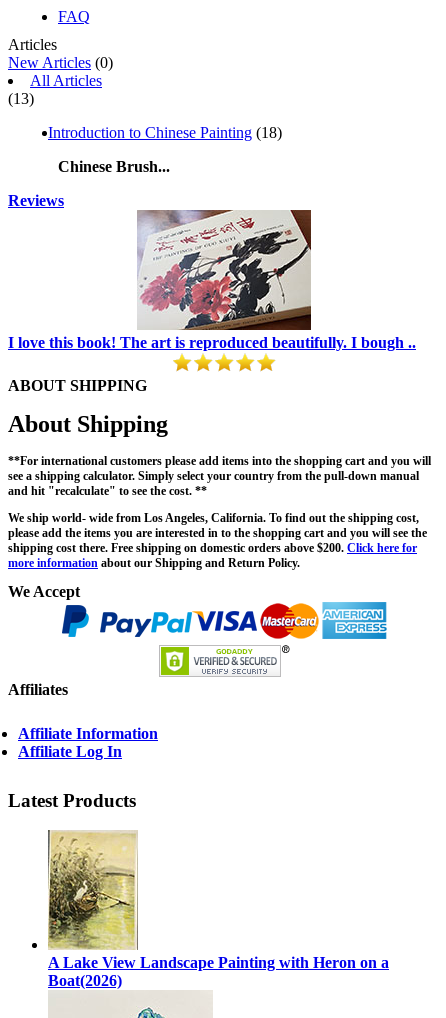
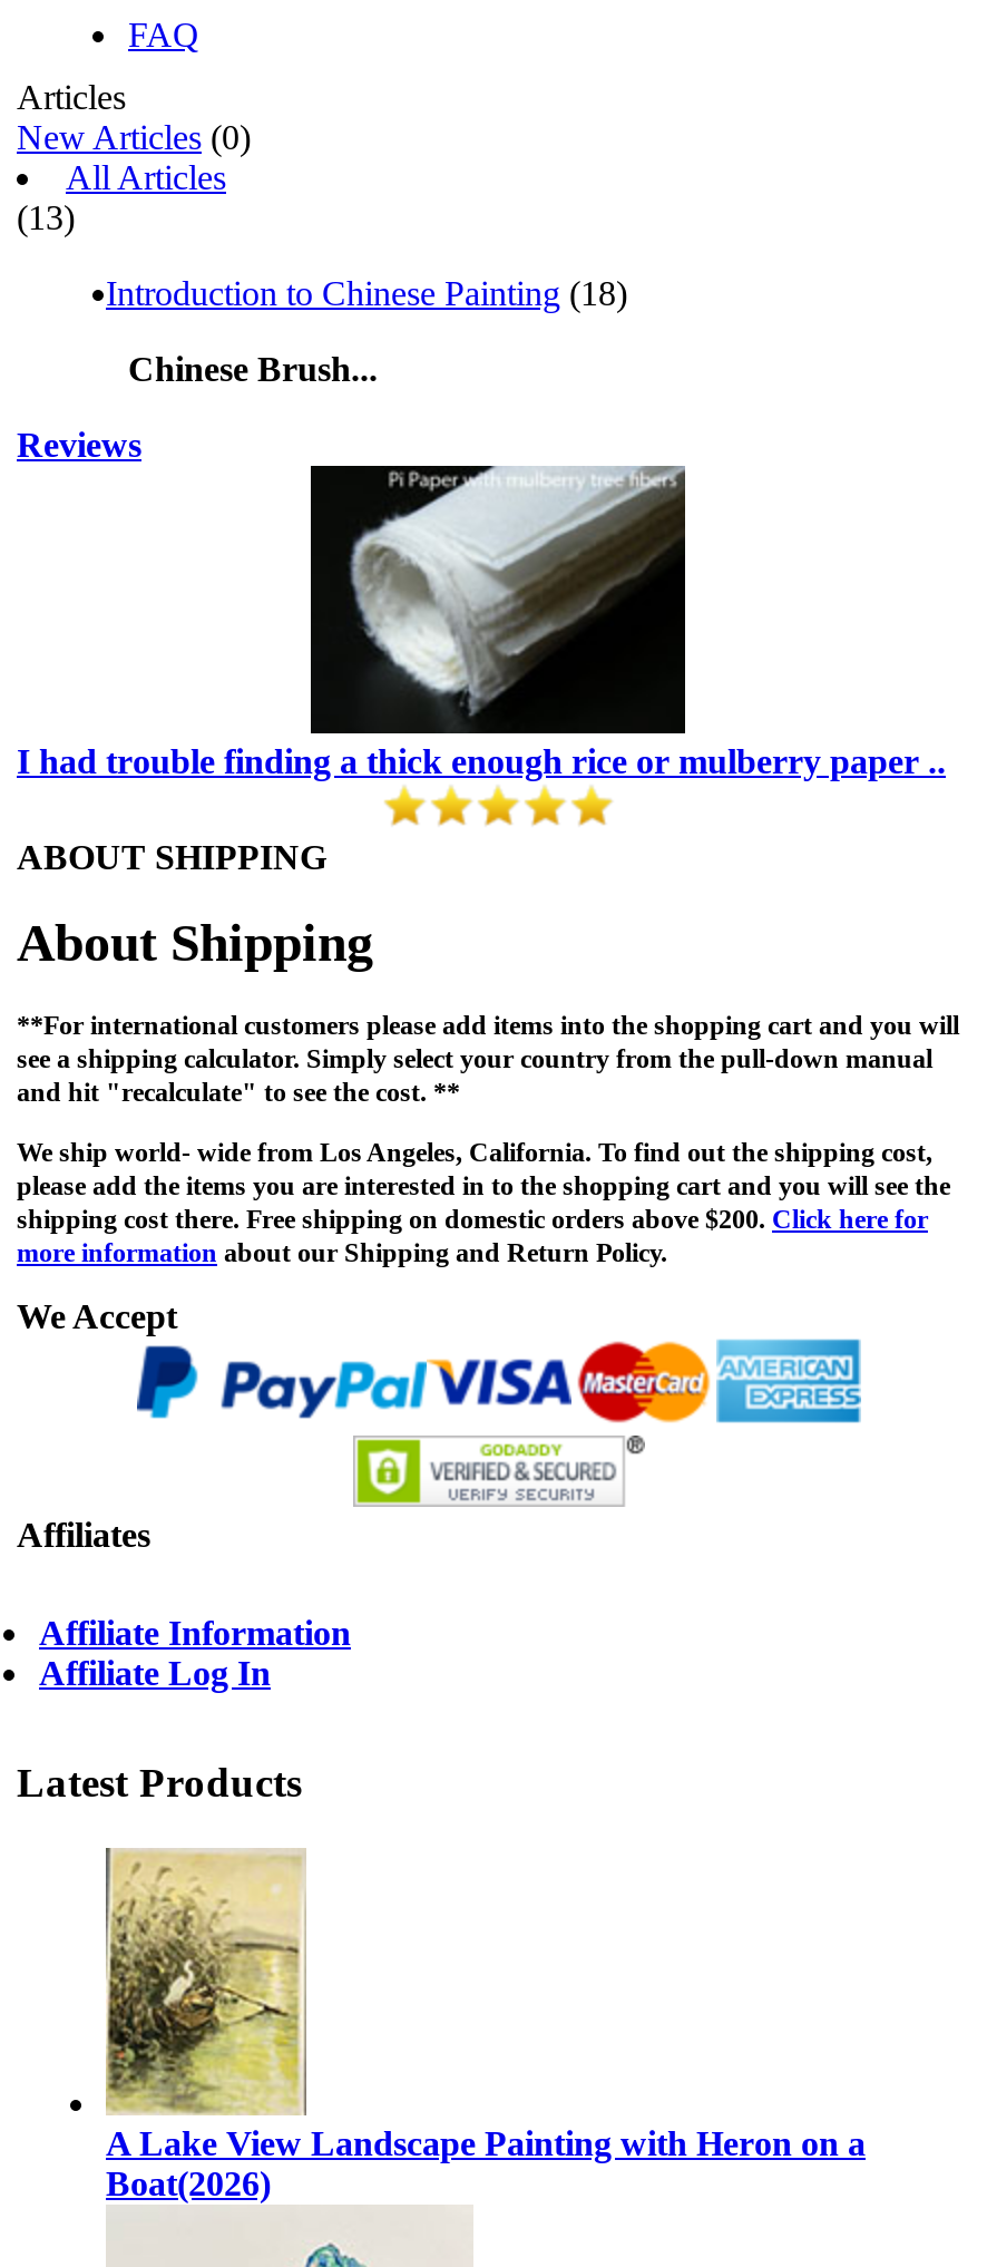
[8,209,416,351] [image] | I love this book! The art is reproduced beautifully. I bough .. -> [17,464,946,780] [image] | I had trouble finding a thick enough rice or mulberry paper ..

